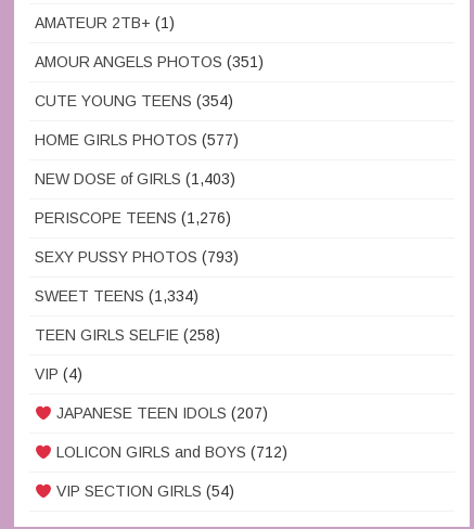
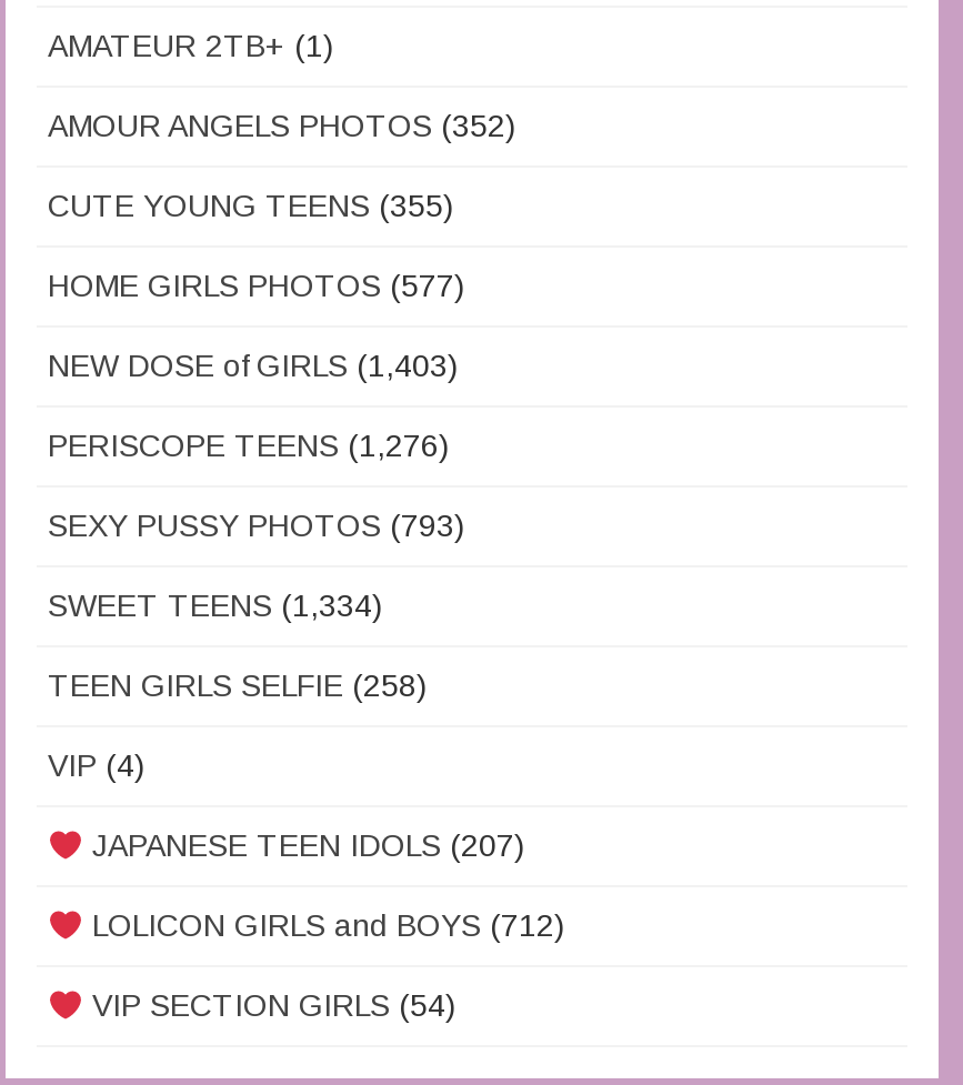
[35,53,264,71] AMOUR ANGELS PHOTOS (351) -> [48,108,516,144] AMOUR ANGELS PHOTOS (352)
[35,92,233,110] CUTE YOUNG TEENS (354) -> [48,188,454,224] CUTE YOUNG TEENS (355)

